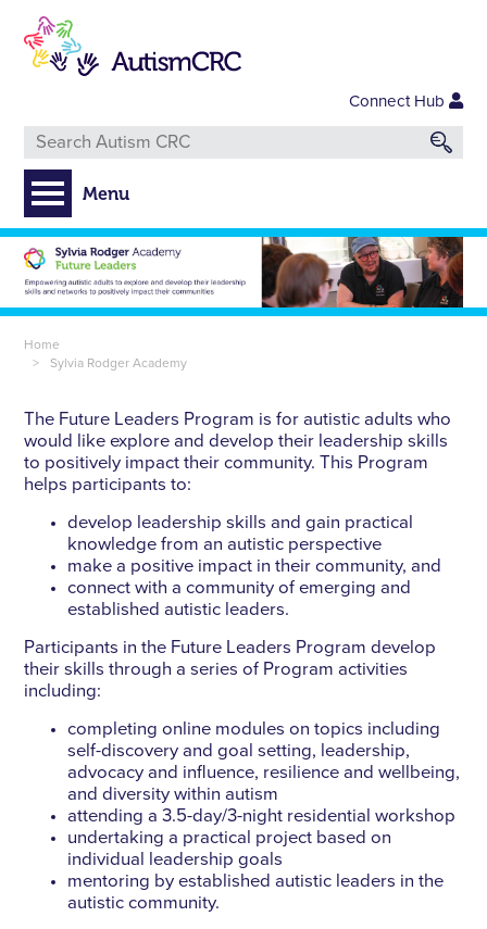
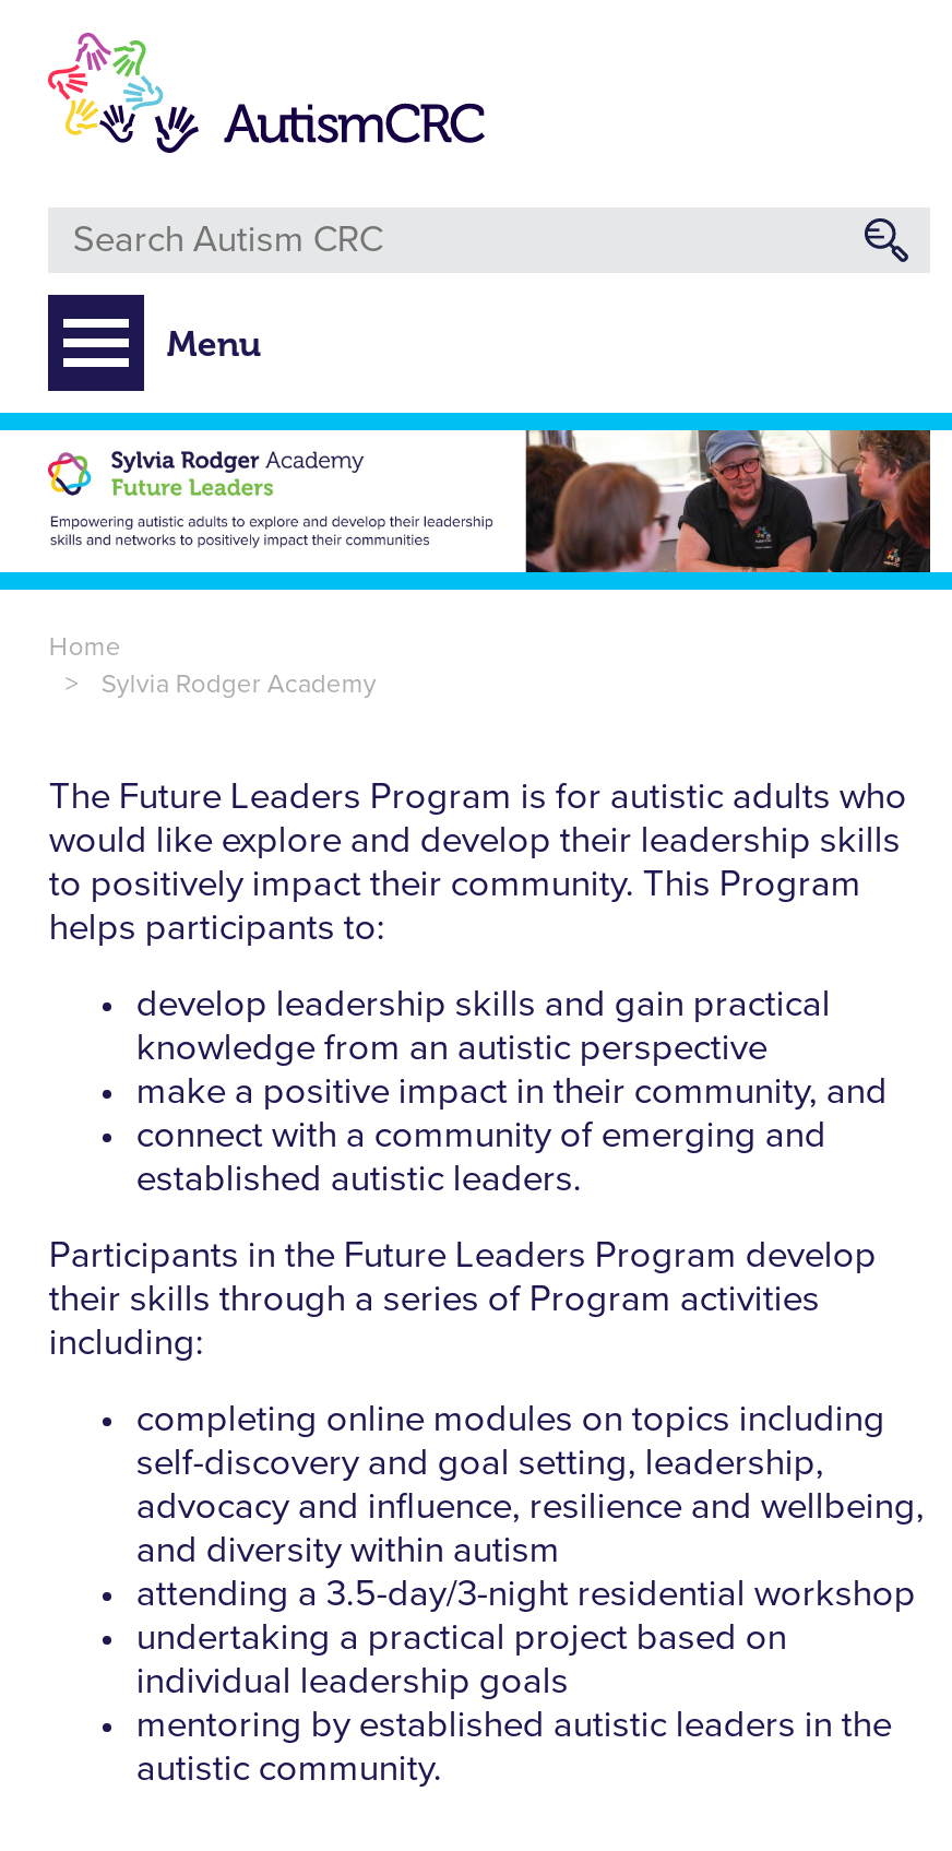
[349,93,449,110] Connect Hub -> none

